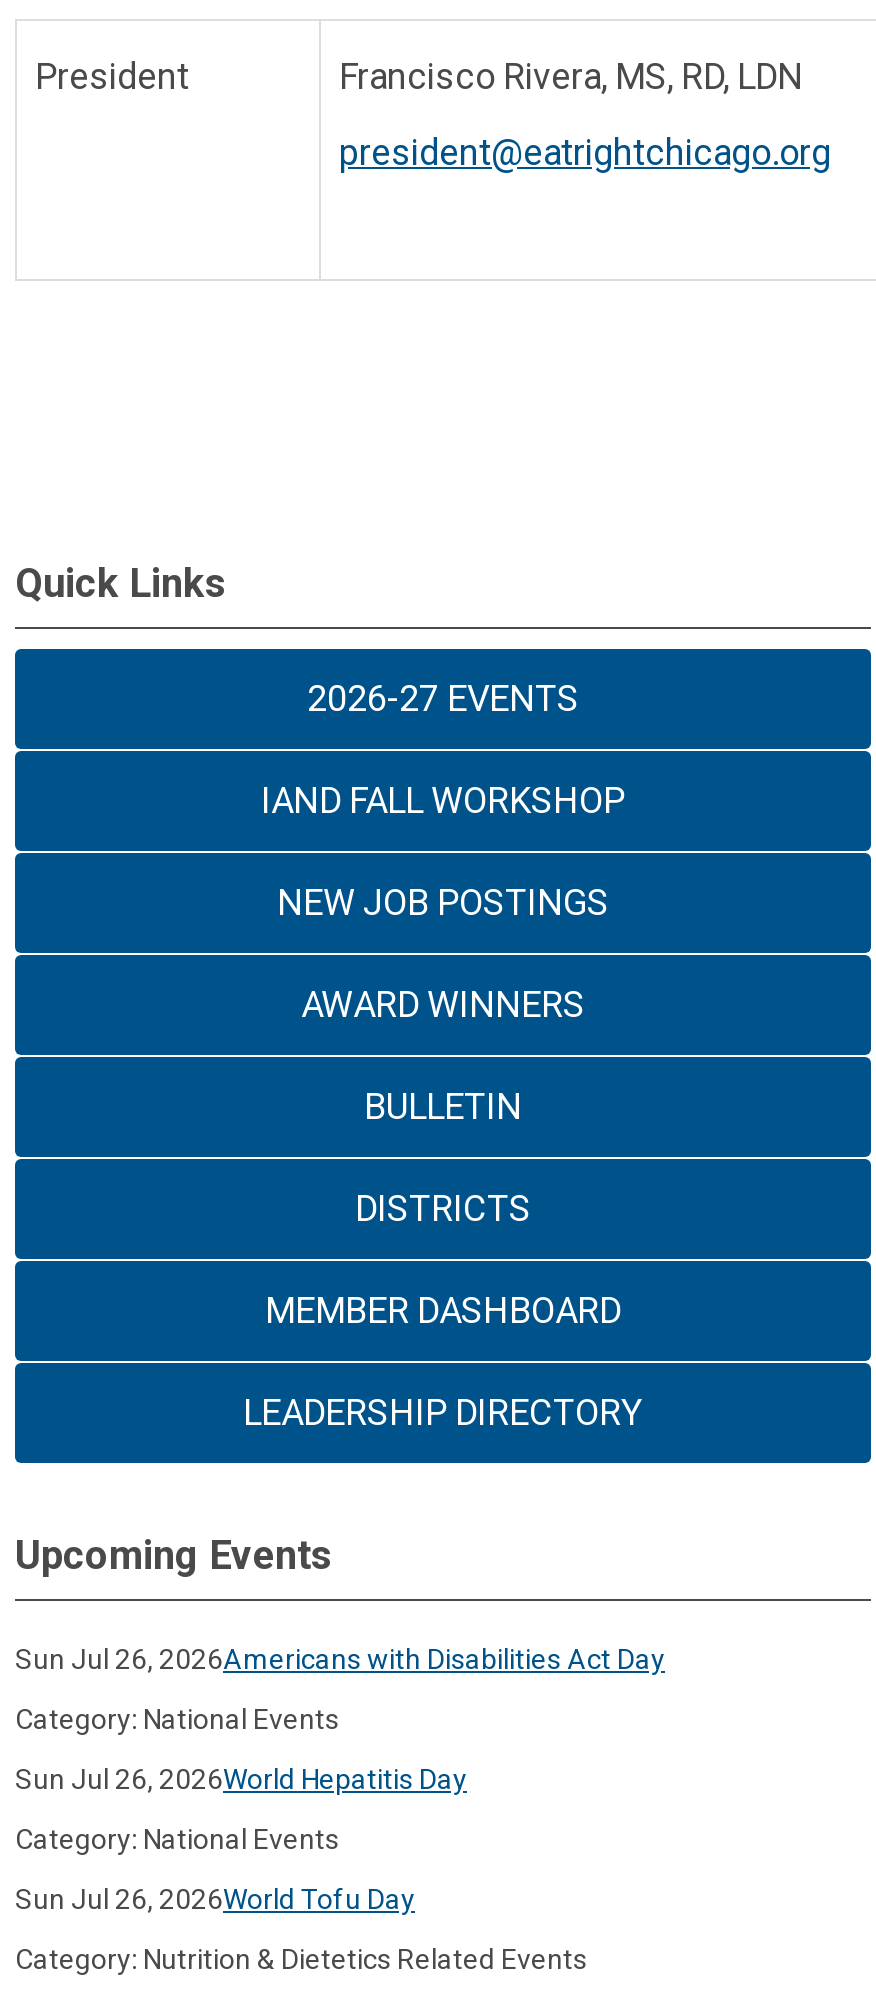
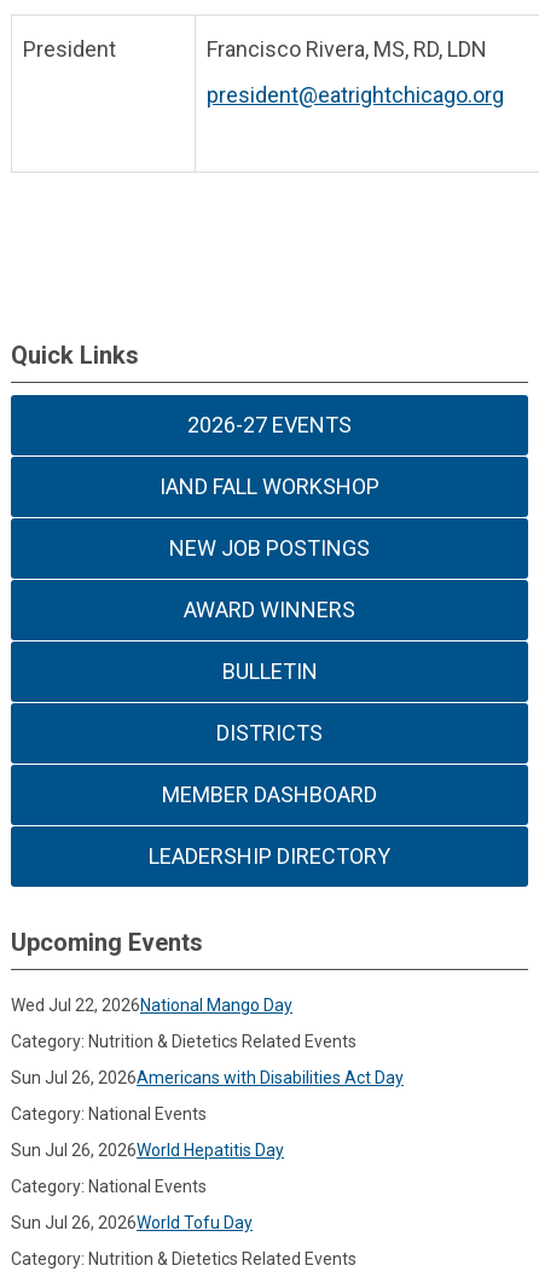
none -> [11,996,357,1051] Wed Jul 22, 2026National Mango Day | Category: Nutrition & Dietetics Related Events

